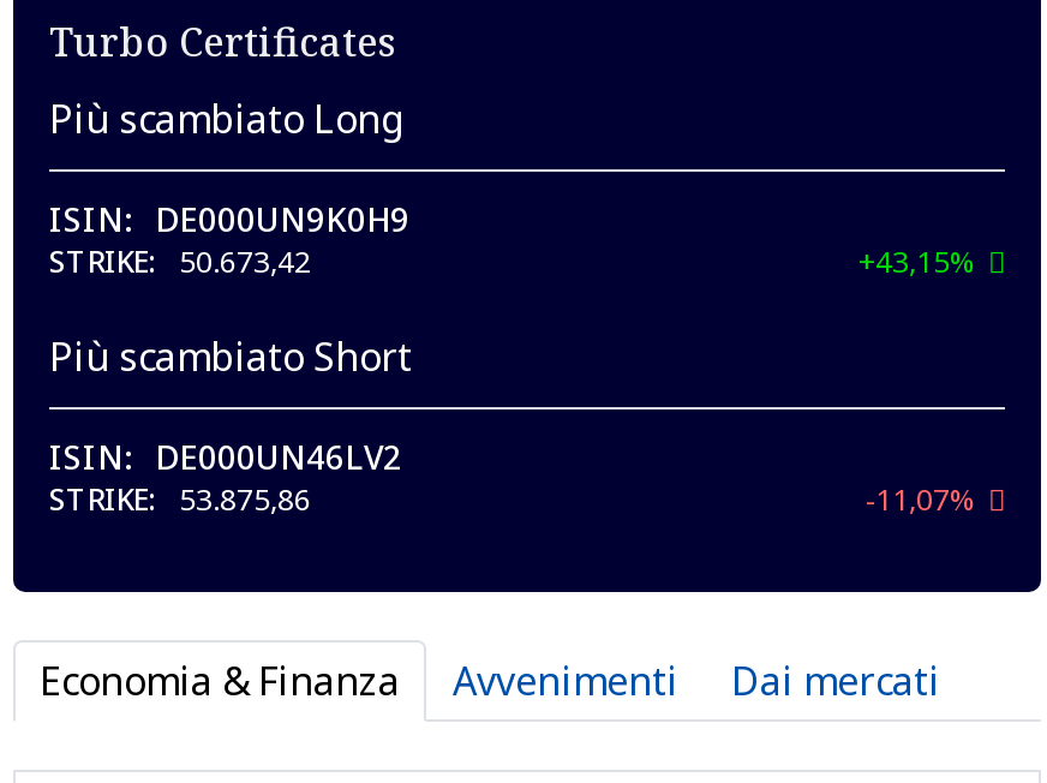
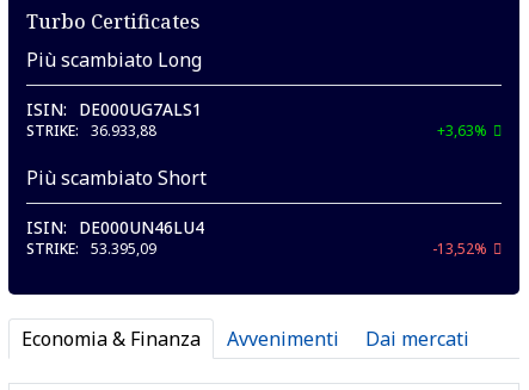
[49,197,409,242] ISIN: DE000UN9K0H9 -> [26,98,202,121] ISIN: DE000UG7ALS1
[49,242,311,283] STRIKE: 50.673,42 -> [26,121,156,141] STRIKE: 36.933,88
[858,242,976,283] +43,15% -> [437,121,487,141] +3,63%
[49,434,402,480] ISIN: DE000UN46LV2 -> [26,216,204,239] ISIN: DE000UN46LU4
[49,480,311,521] STRIKE: 53.875,86 -> [26,239,156,259] STRIKE: 53.395,09
[866,480,976,521] -11,07% -> [432,239,487,259] -13,52%

